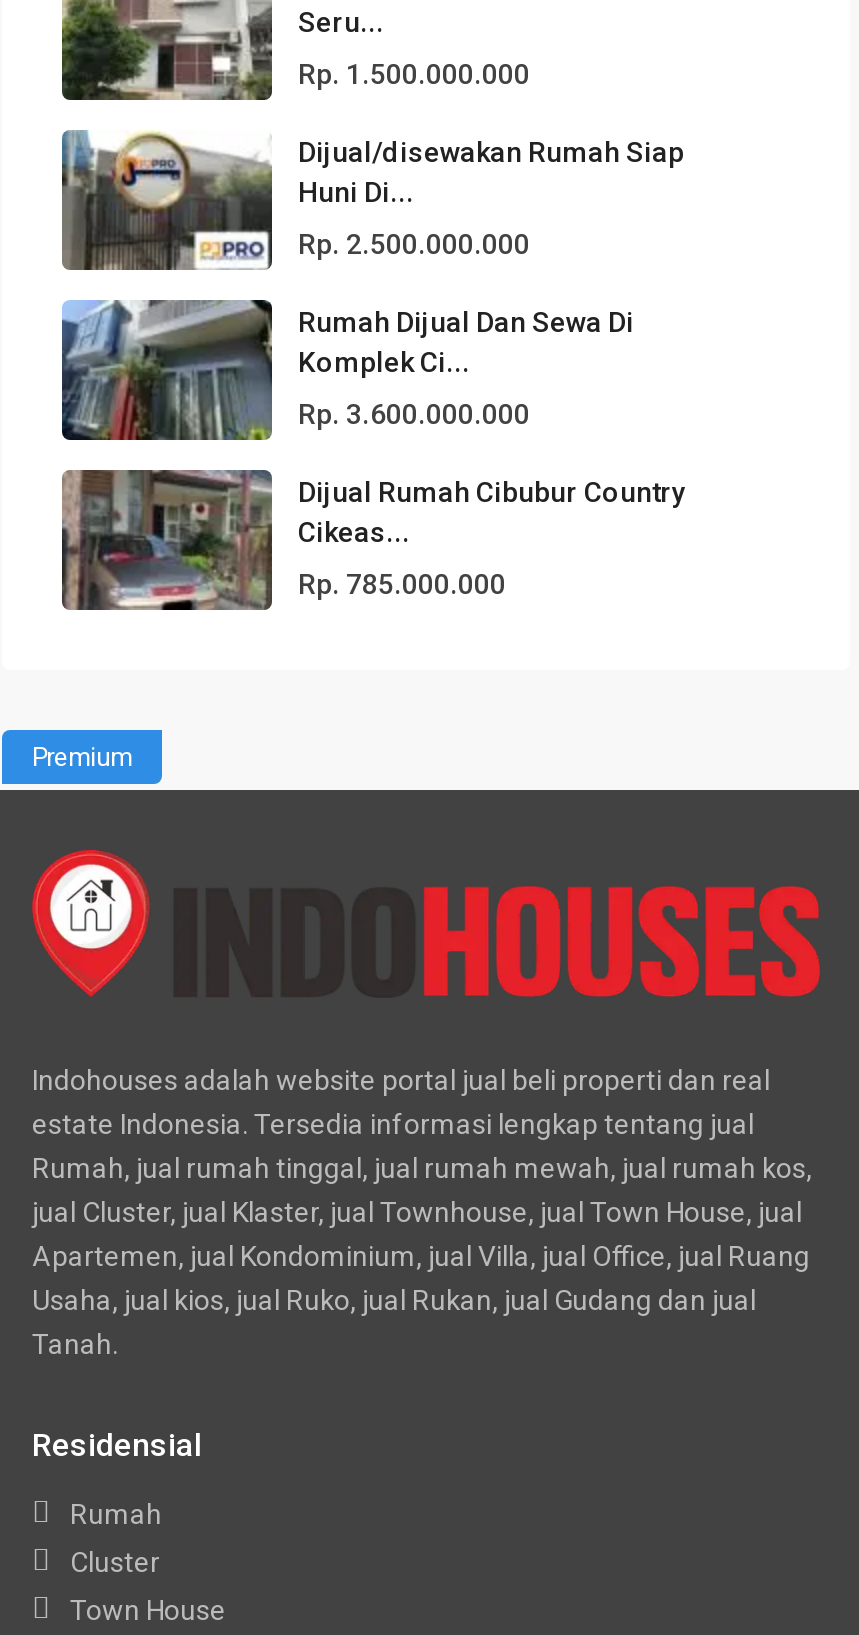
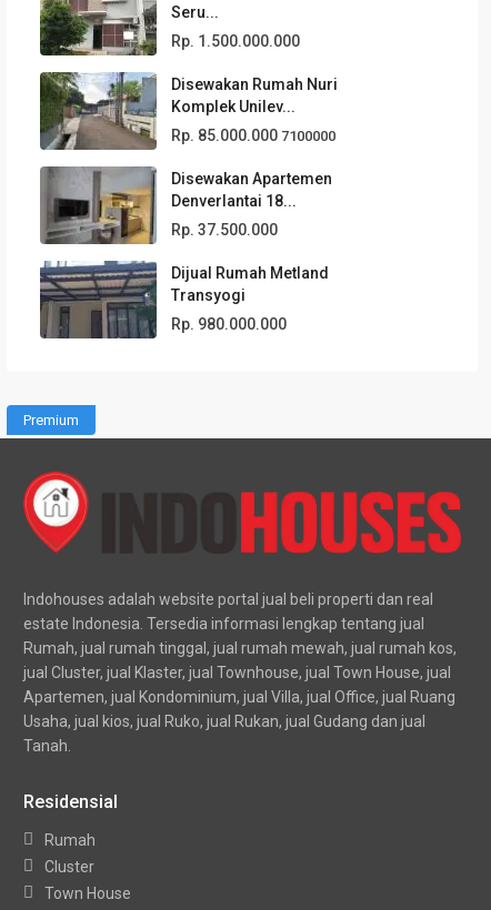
[60,130,684,270] [image] | Dijual/disewakan Rumah Siap | Huni Di... -> [39,71,338,151] [image] | Disewakan Rumah Nuri | Komplek Unilev...
[298,228,530,260] Rp. 2.500.000.000 -> [171,126,335,144] Rp. 85.000.000 7100000
[60,300,634,442] [image] | Rumah Dijual Dan Sewa Di | Komplek Ci... -> [39,165,332,245] [image] | Disewakan Apartemen | Denverlantai 18...
[298,398,530,430] Rp. 3.600.000.000 -> [171,221,278,238] Rp. 37.500.000
[60,468,686,610] [image] | Dijual Rumah Cibubur Country | Cikeas... -> [39,261,329,340] [image] | Dijual Rumah Metland | Transyogi
[298,568,506,600] Rp. 785.000.000 -> [171,315,287,333] Rp. 980.000.000

